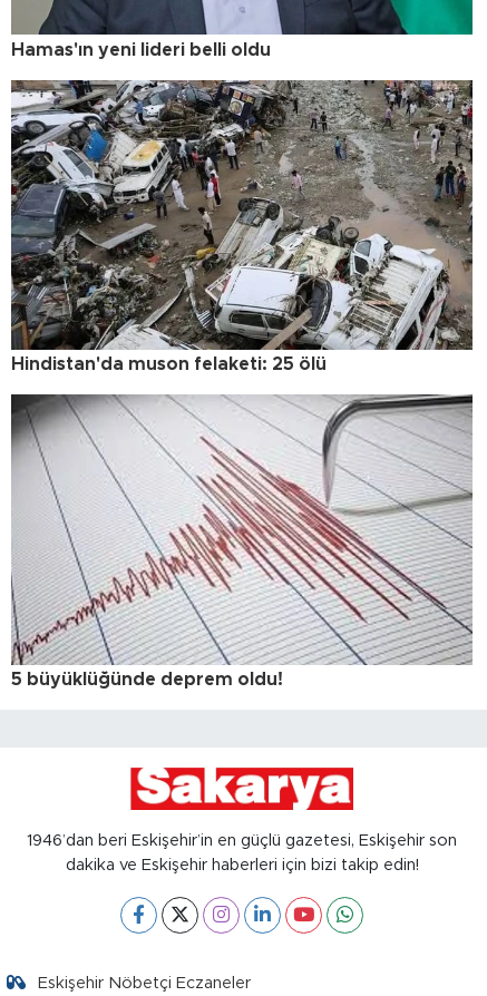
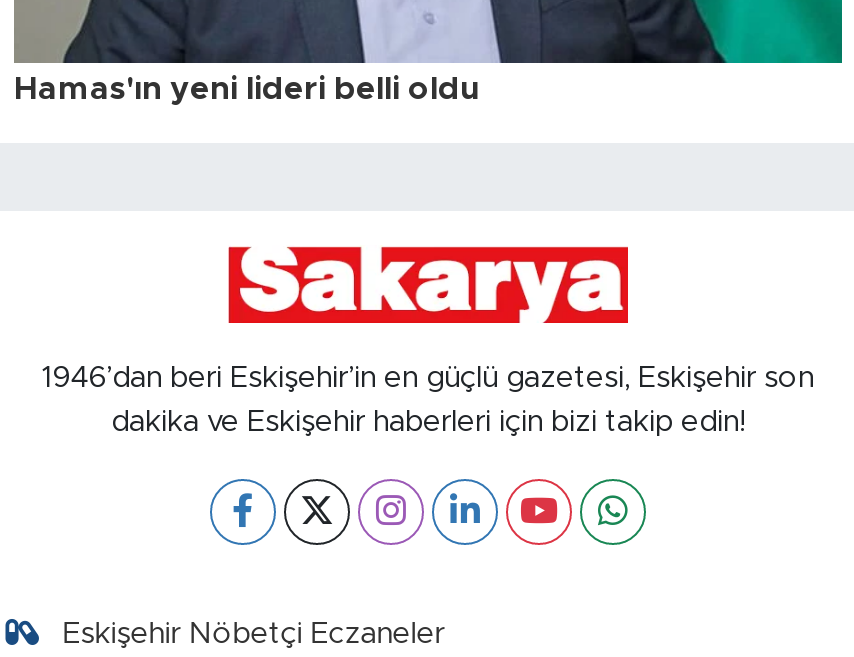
[10,79,474,374] [image] | Hindistan'da muson felaketi: 25 ölü -> none
[11,393,474,689] [image] | 5 büyüklüğünde deprem oldu! -> none

